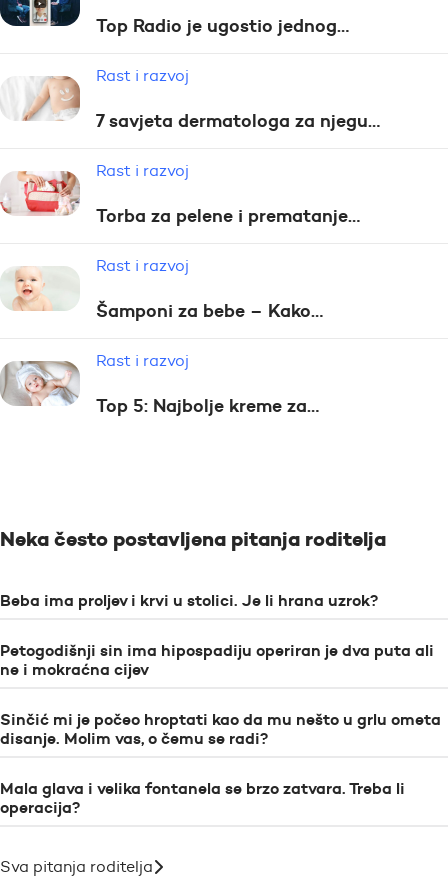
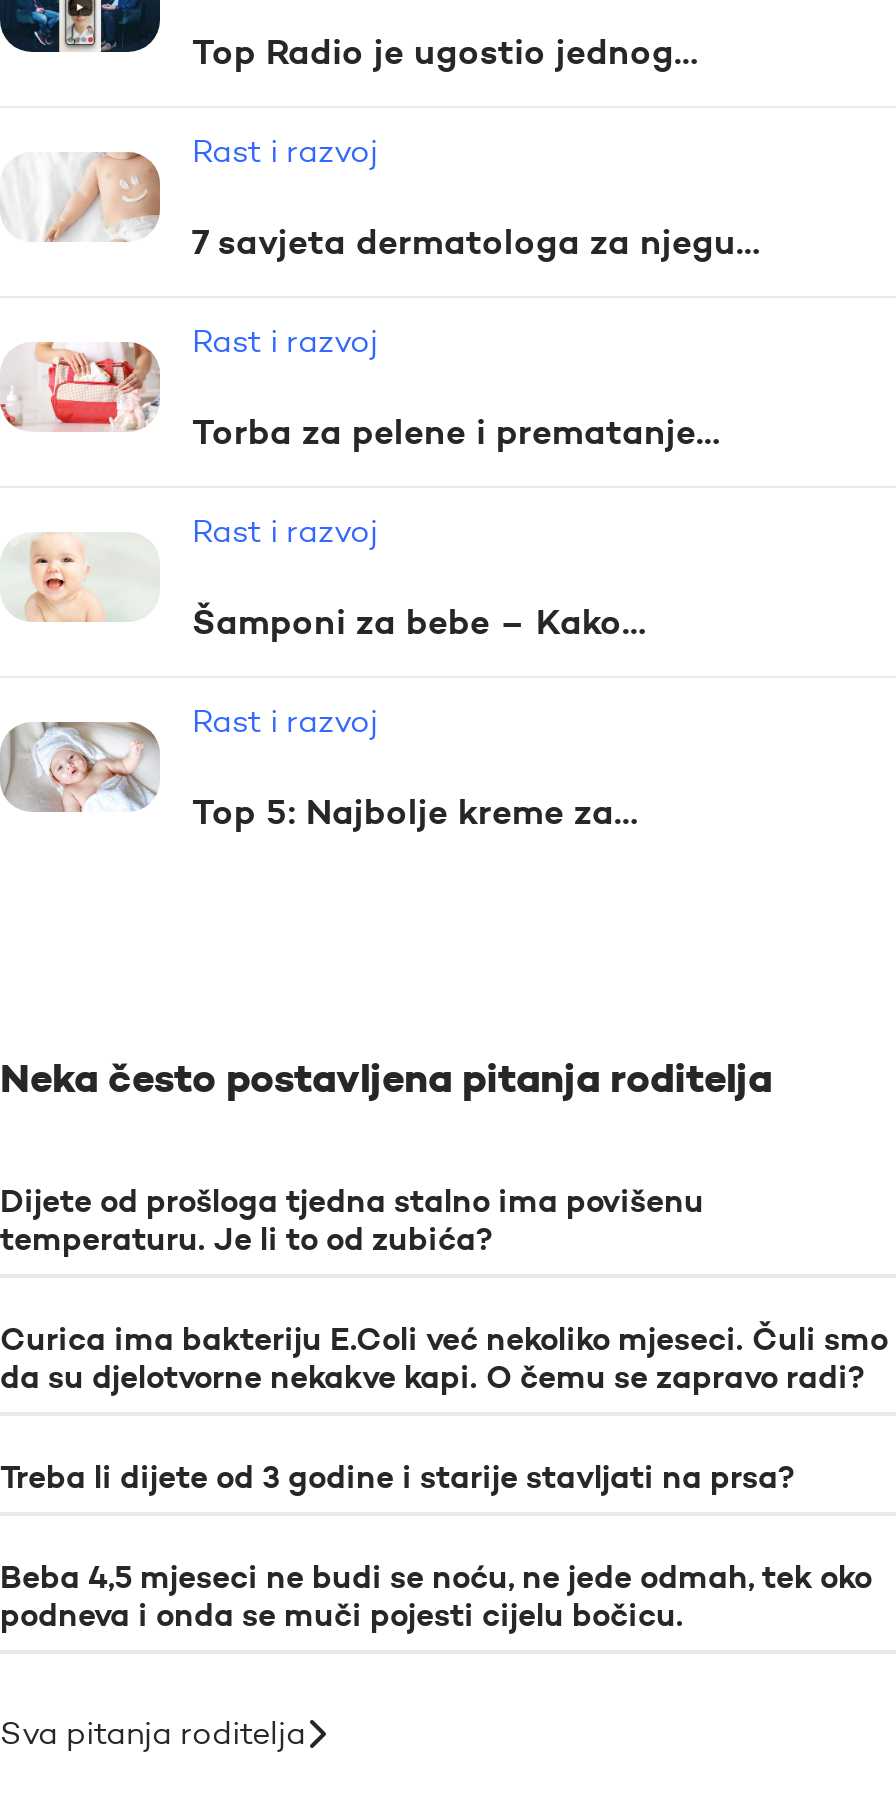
[0,590,378,610] Beba ima proljev i krvi u stolici. Je li hrana uzrok? -> [0,1181,704,1259] Dijete od prošloga tjedna stalno ima povišenu | temperaturu. Je li to od zubića?
[0,640,434,679] Petogodišnji sin ima hipospadiju operiran je dva puta ali | ne i mokraćna cijev -> [0,1318,888,1396] Curica ima bakteriju E.Coli već nekoliko mjeseci. Čuli smo | da su djelotvorne nekakve kapi. O čemu se zapravo radi?
[0,709,441,748] Sinčić mi je počeo hroptati kao da mu nešto u grlu ometa | disanje. Molim vas, o čemu se radi? -> [0,1456,794,1496] Treba li dijete od 3 godine i starije stavljati na prsa?
[0,778,405,817] Mala glava i velika fontanela se brzo zatvara. Treba li | operacija? -> [0,1556,872,1634] Beba 4,5 mjeseci ne budi se noću, ne jede odmah, tek oko | podneva i onda se muči pojesti cijelu bočicu.

